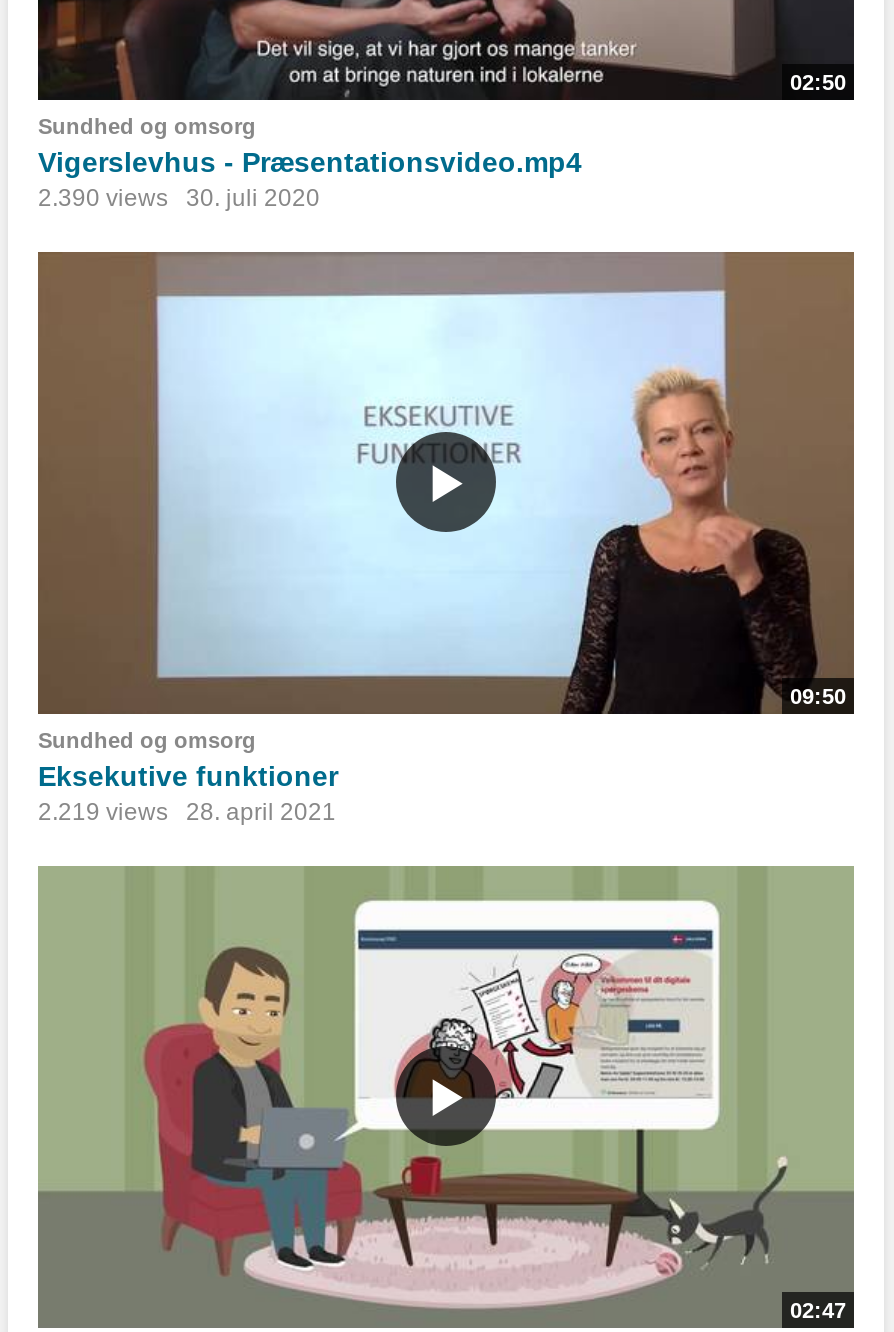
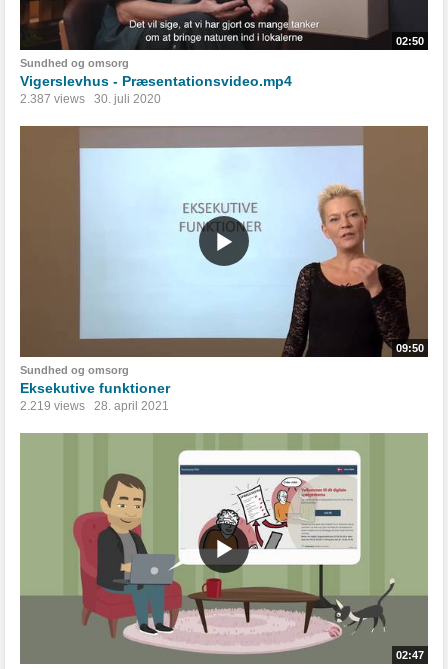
[38,183,320,211] 2.390 views 30. juli 2020 -> [20,91,161,105] 2.387 views 30. juli 2020

